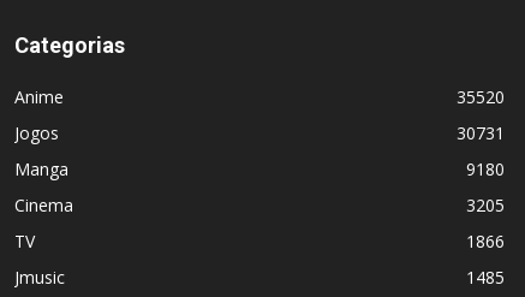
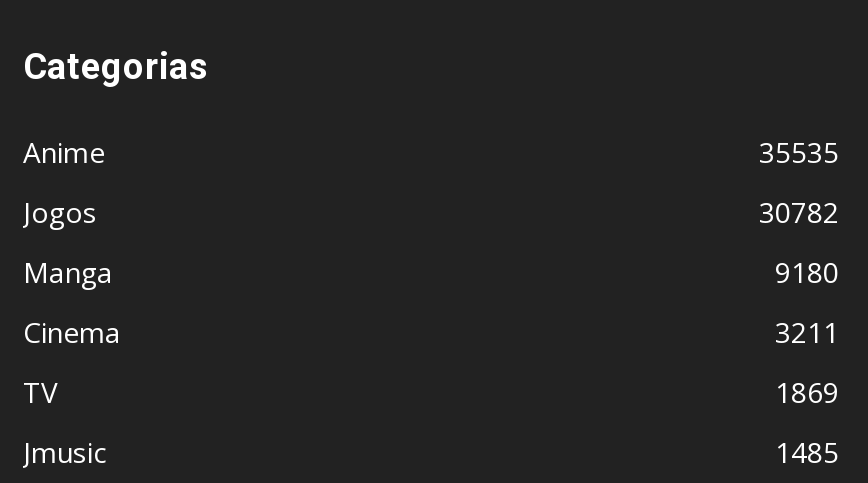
[457,85,505,108] 35520 -> [759,133,839,171] 35535
[457,121,505,144] 30731 -> [759,193,839,231] 30782
[466,194,505,216] 3205 -> [775,313,839,351] 3211
[466,230,505,253] 1866 -> [775,373,839,411] 1869

